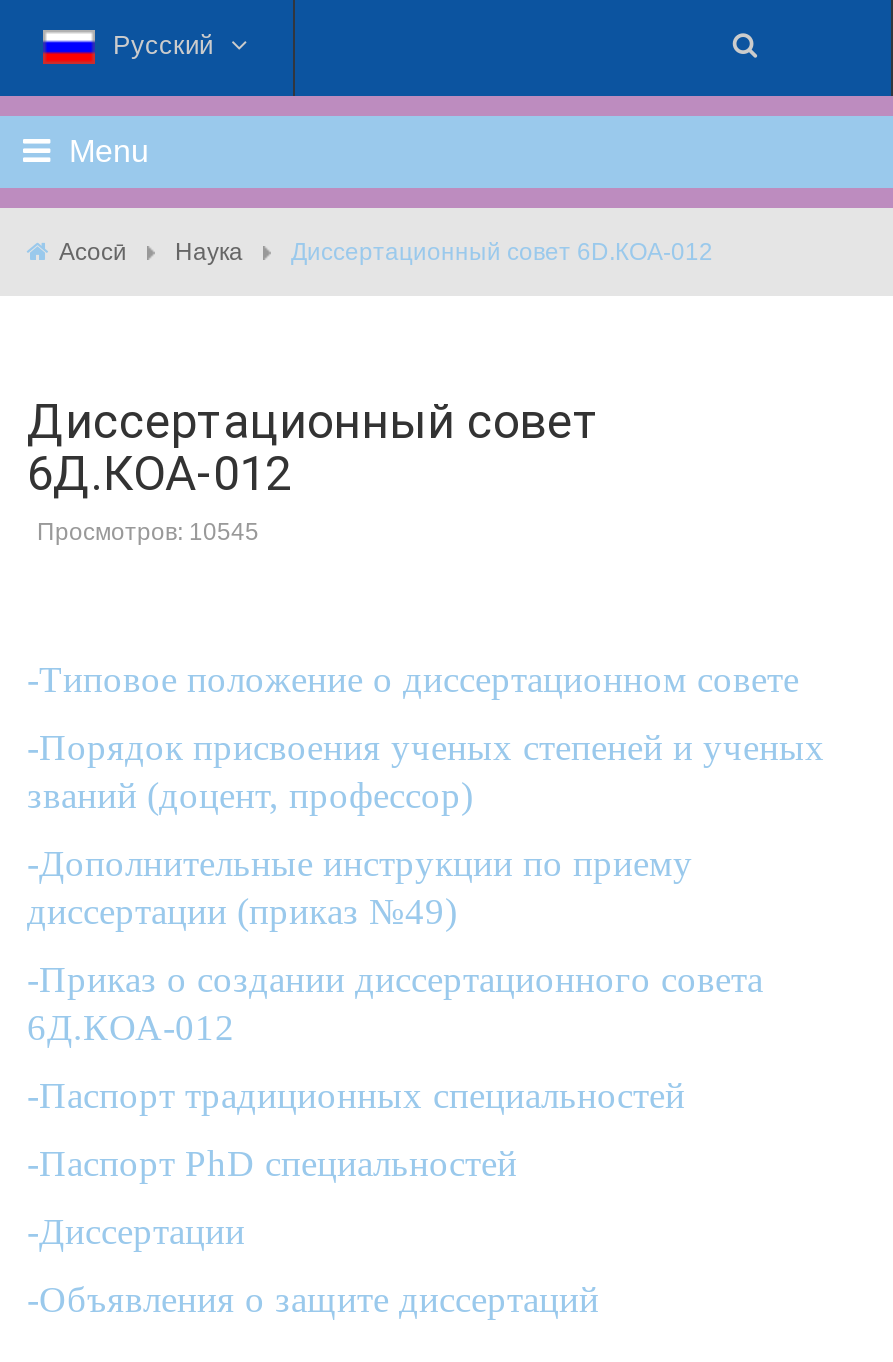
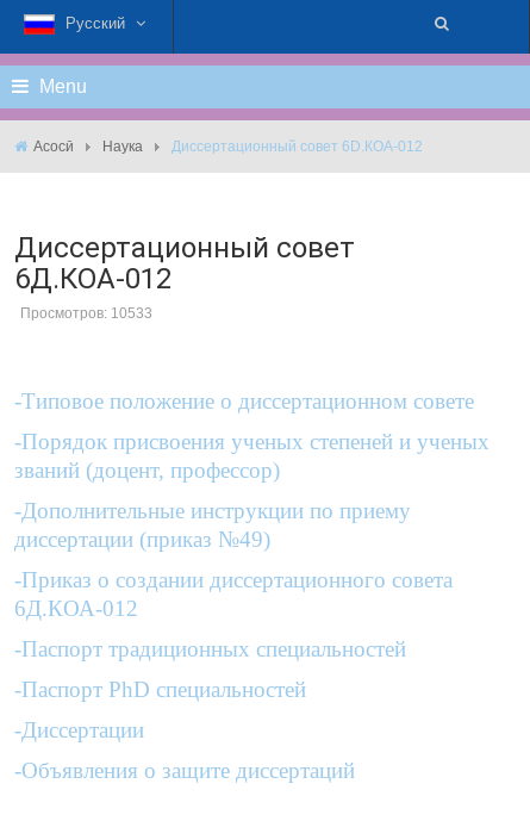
[37,518,259,546] Просмотров: 10545 -> [20,305,152,322] Просмотров: 10533

